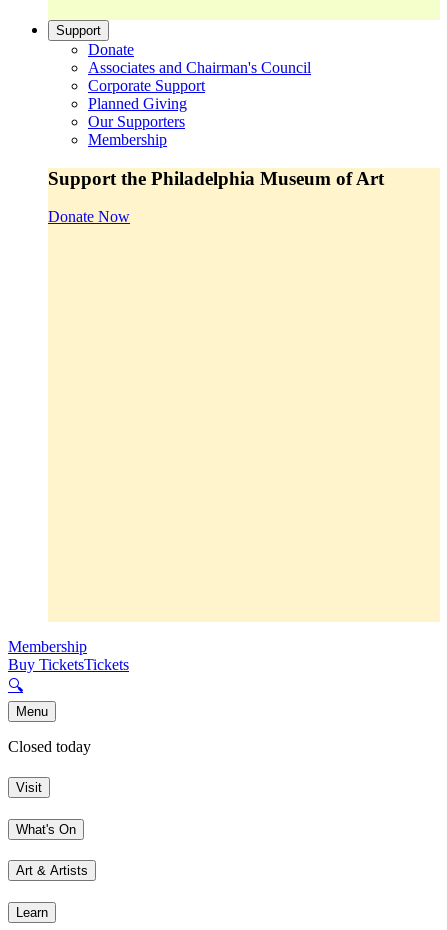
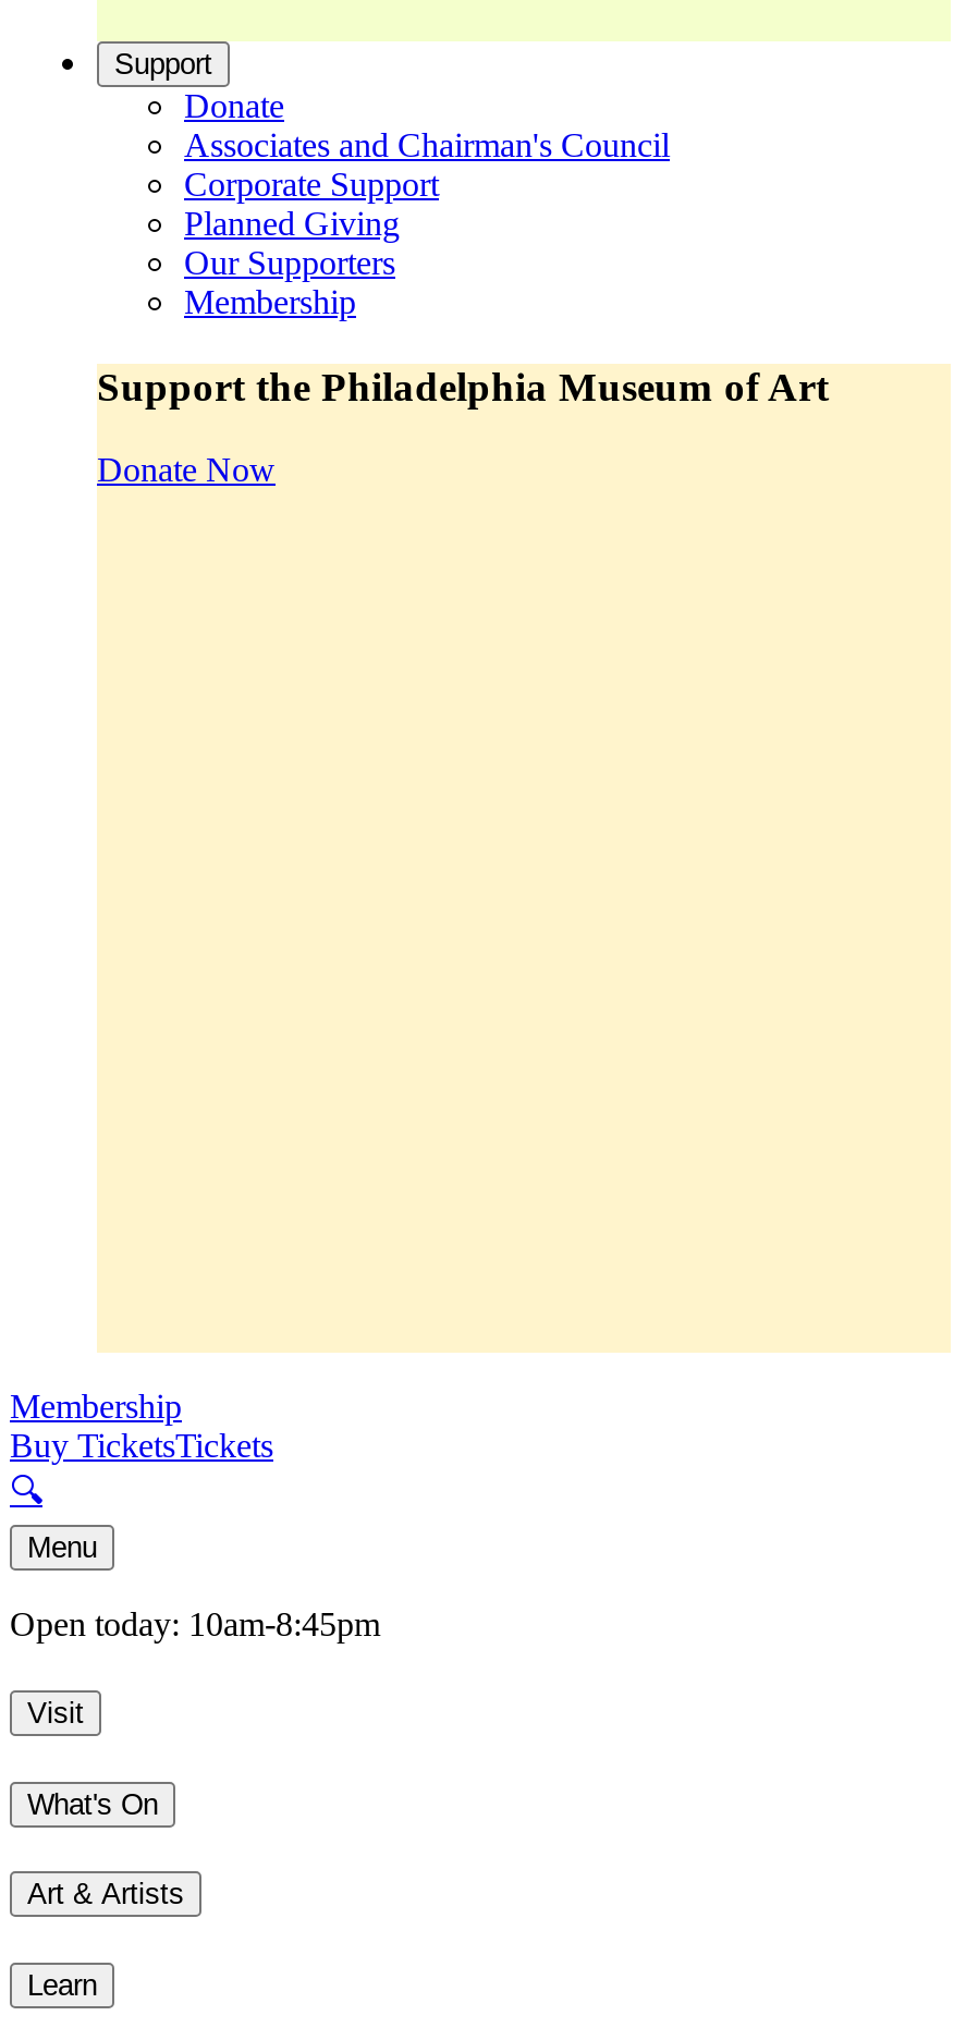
[8,738,91,755] Closed today -> [10,1606,380,1643] Open today: 10am-8:45pm

